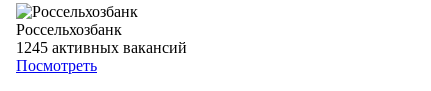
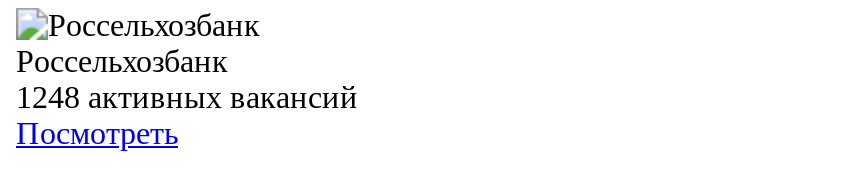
[16,39,187,56] 1245 активных вакансий -> [16,81,358,115] 1248 активных вакансий

